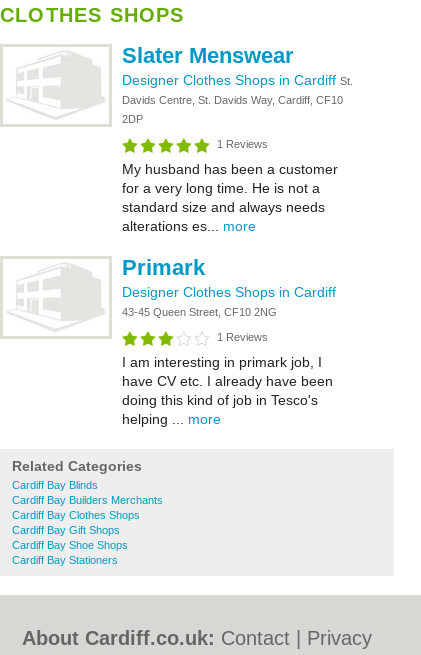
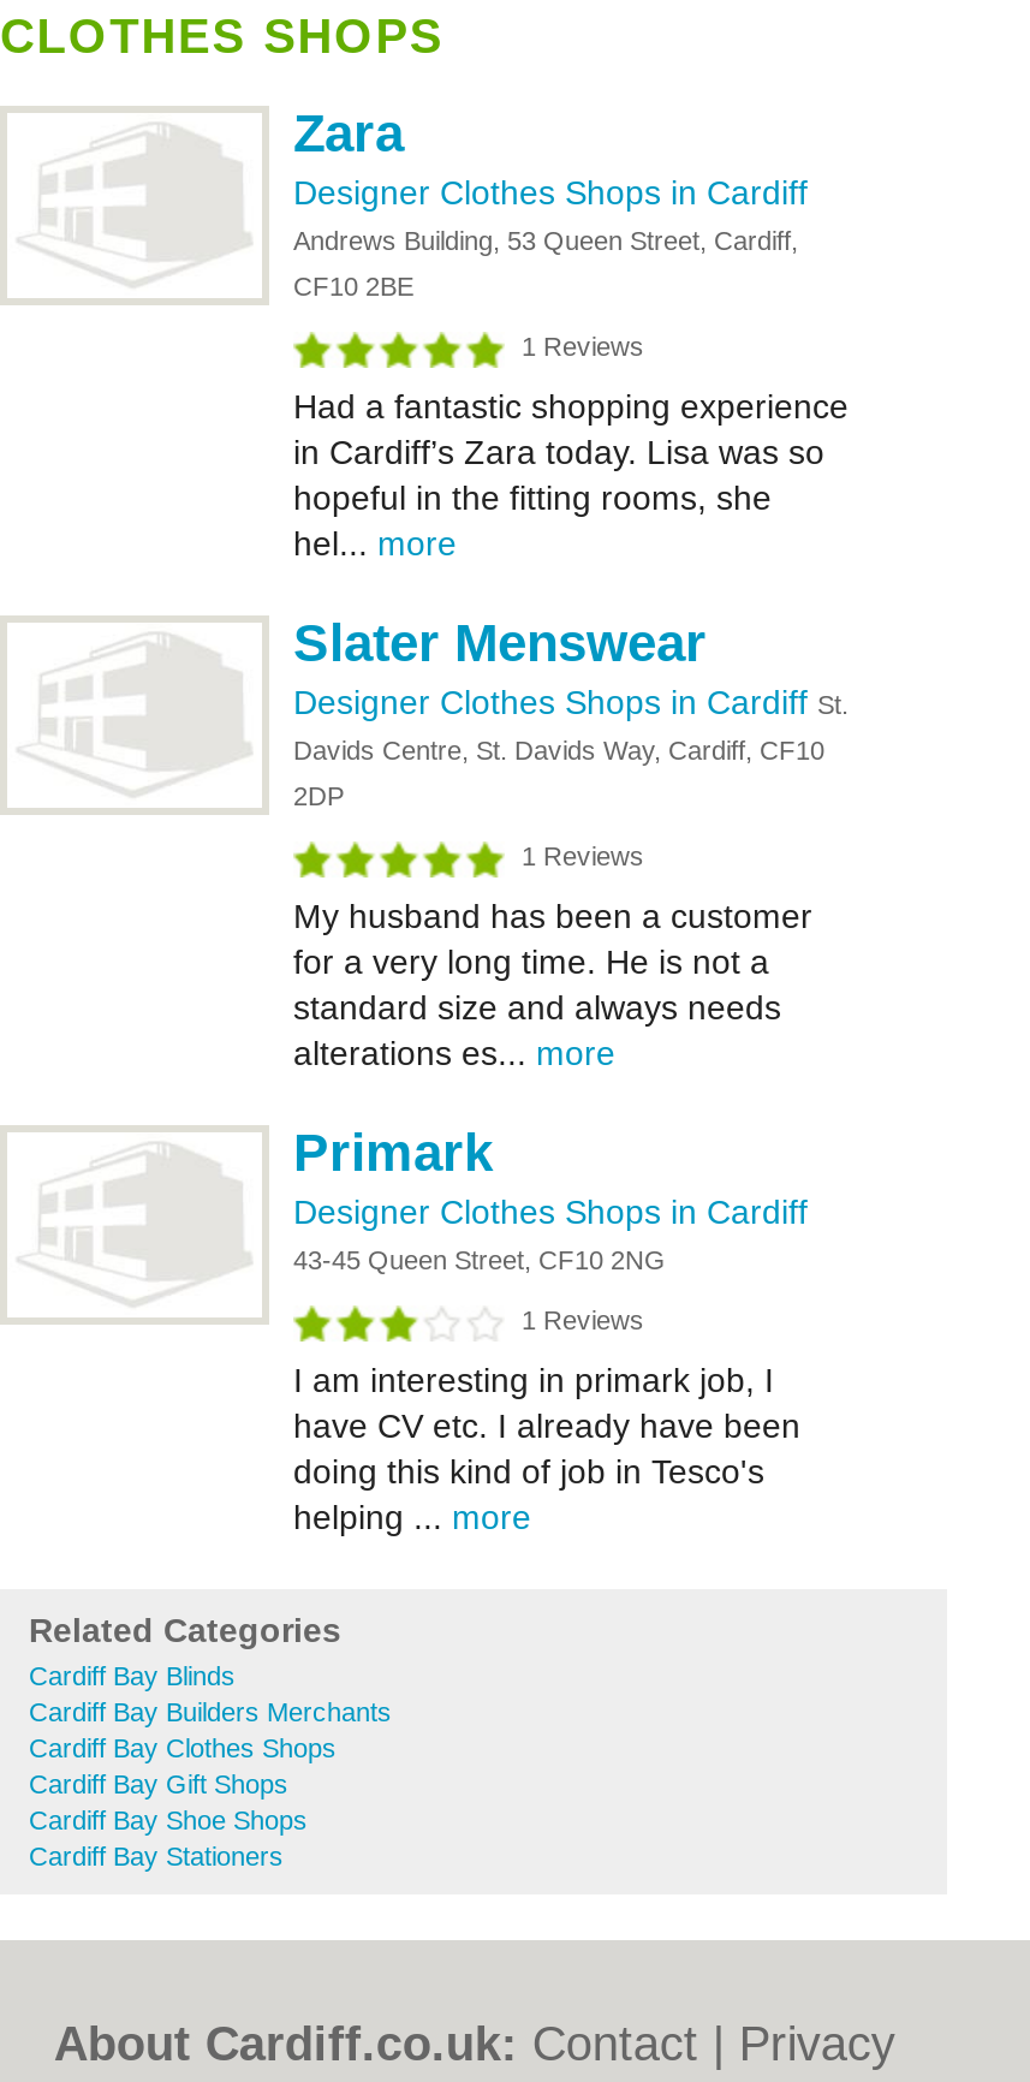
none -> [293,103,849,563] Zara | Designer Clothes Shops in Cardiff | Andrews Building, 53 Queen Street, Cardiff, | CF10 2BE | 1 Reviews | Had a fantastic shopping experience | in Cardiff’s Zara today. Lisa was so | hopeful in the fitting rooms, she | hel... more

